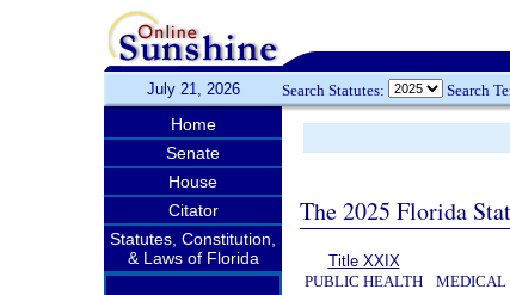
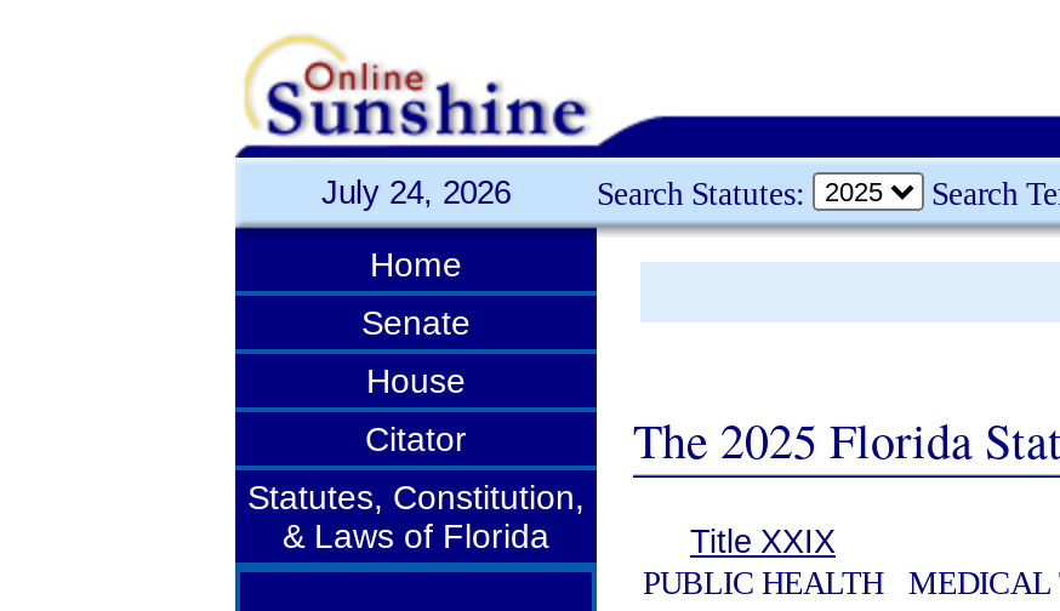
[146,80,239,98] July 21, 2026 -> [321,175,511,211] July 24, 2026

